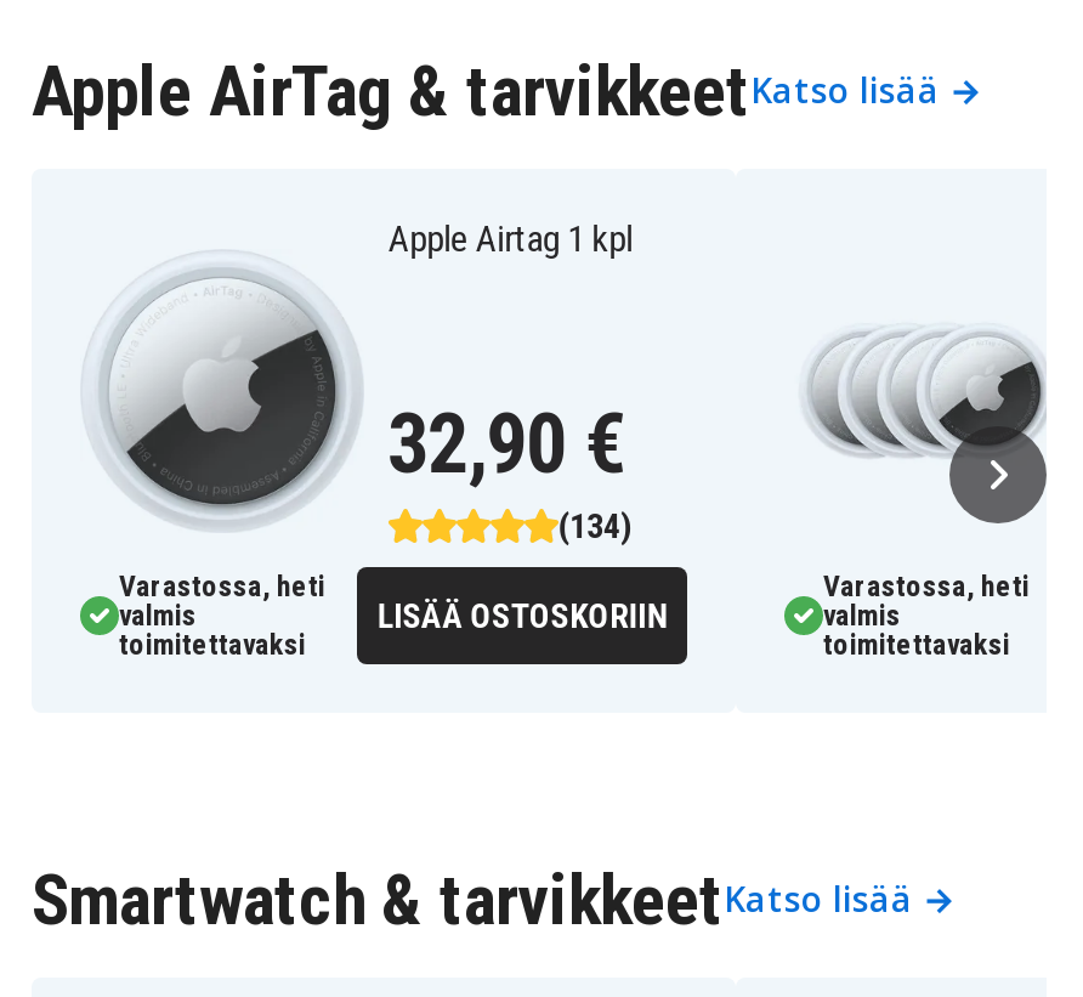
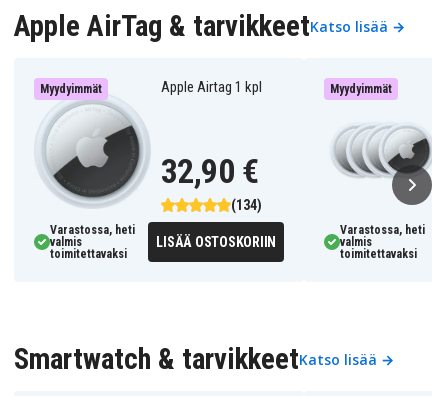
none -> [40,82,102,96] Myydyimmät
none -> [330,82,392,96] Myydyimmät

